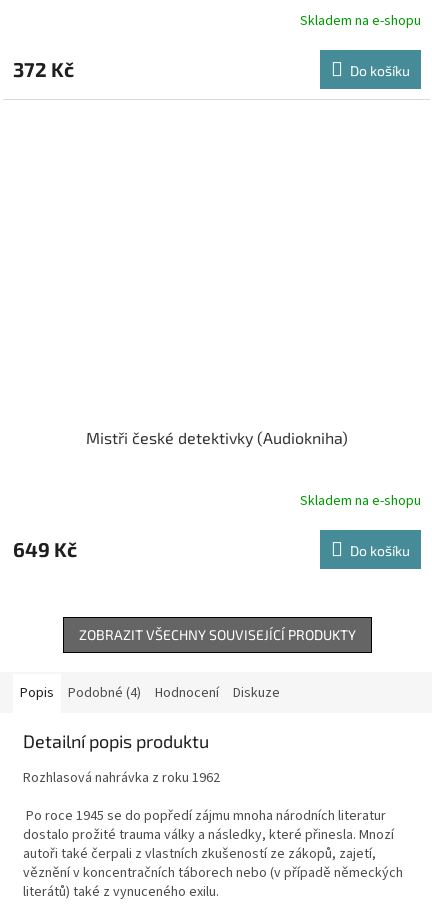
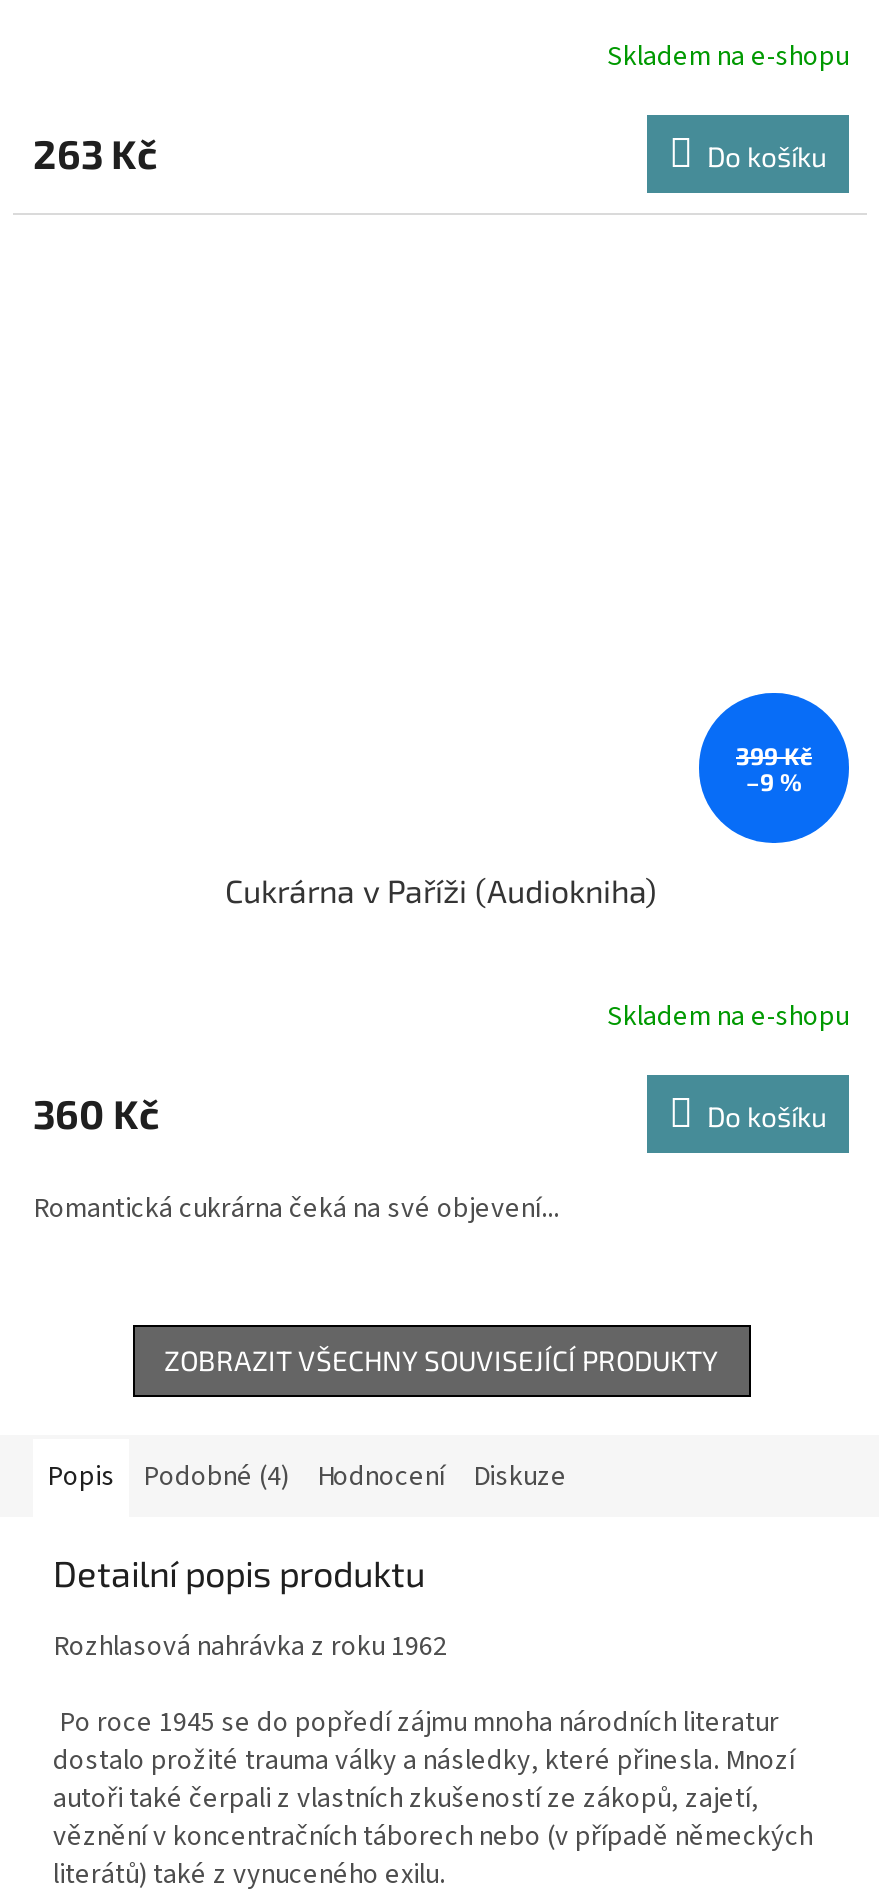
[13,57,74,81] 372 Kč -> [33,130,157,178] 263 Kč
none -> [697,691,851,845] [image]
[86,428,348,447] Mistři české detektivky (Audiokniha) -> [225,740,812,909] 399 Kč | –9 % | Cukrárna v Paříži (Audiokniha)
[13,537,77,561] 649 Kč -> [33,1089,159,1137] 360 Kč
none -> [33,1189,559,1229] Romantická cukrárna čeká na své objevení...

